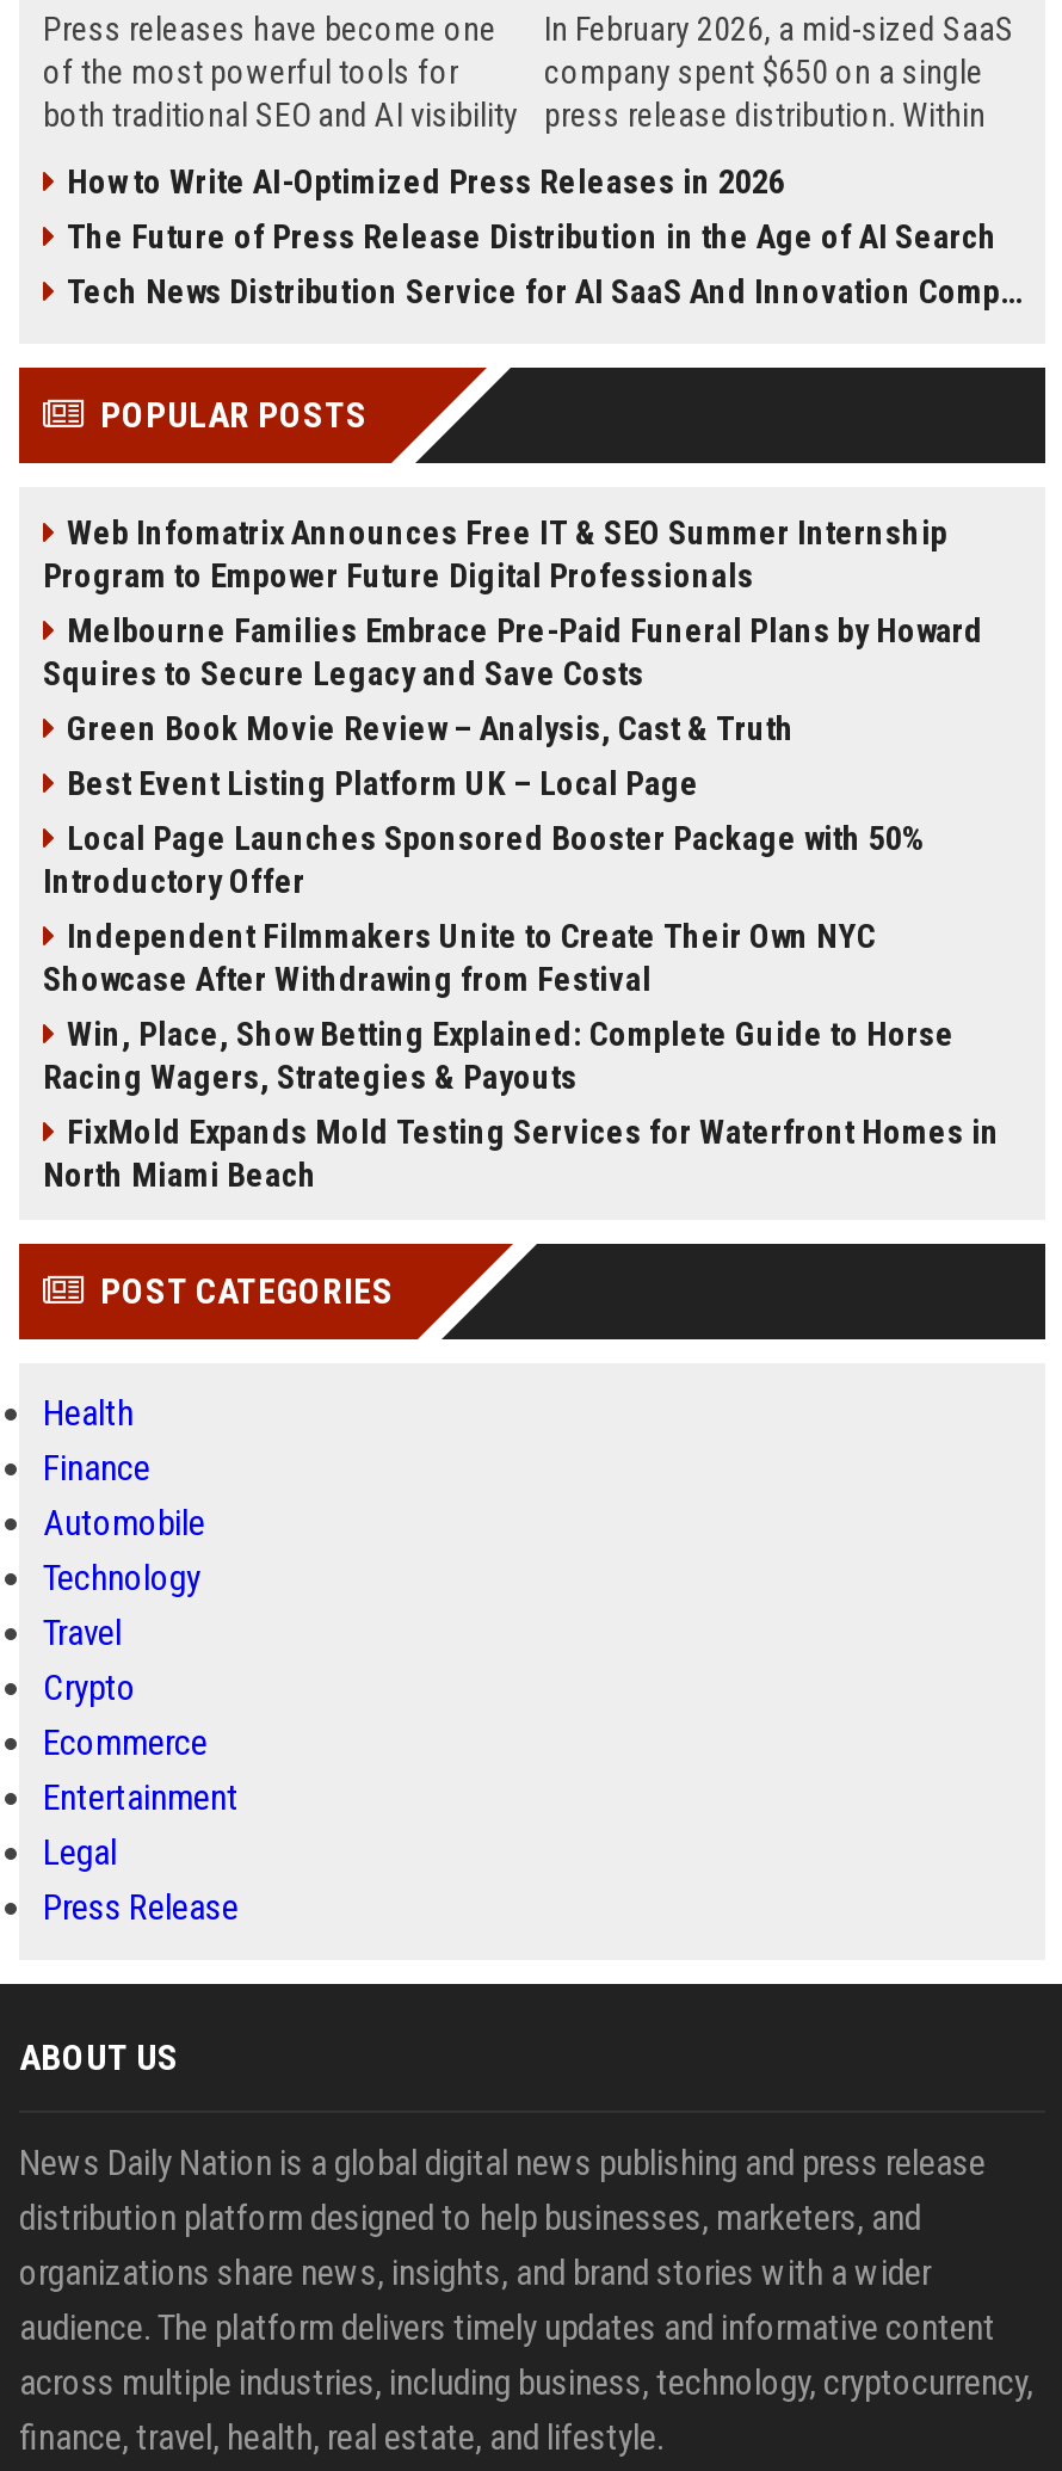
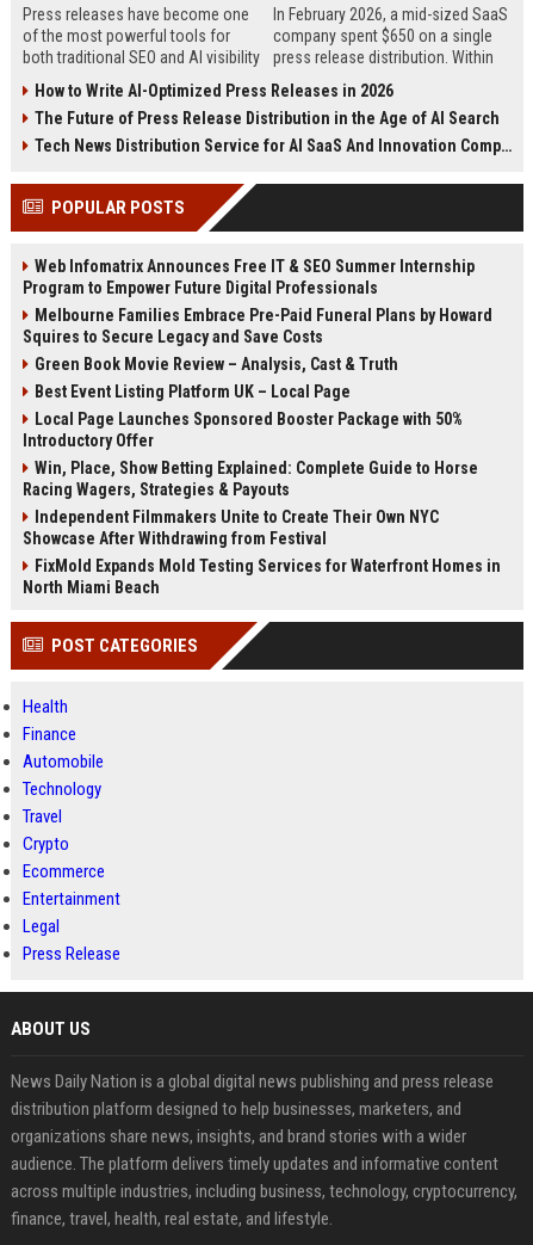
moved [43,917,876,998] -> [23,507,439,548]: Independent Filmmakers Unite to Create Their Own NYC | Showcase After Withdrawing from Festival
moved [43,1015,955,1096] -> [23,458,478,499]: Win, Place, Show Betting Explained: Complete Guide to Horse | Racing Wagers, Strategies & Payouts

